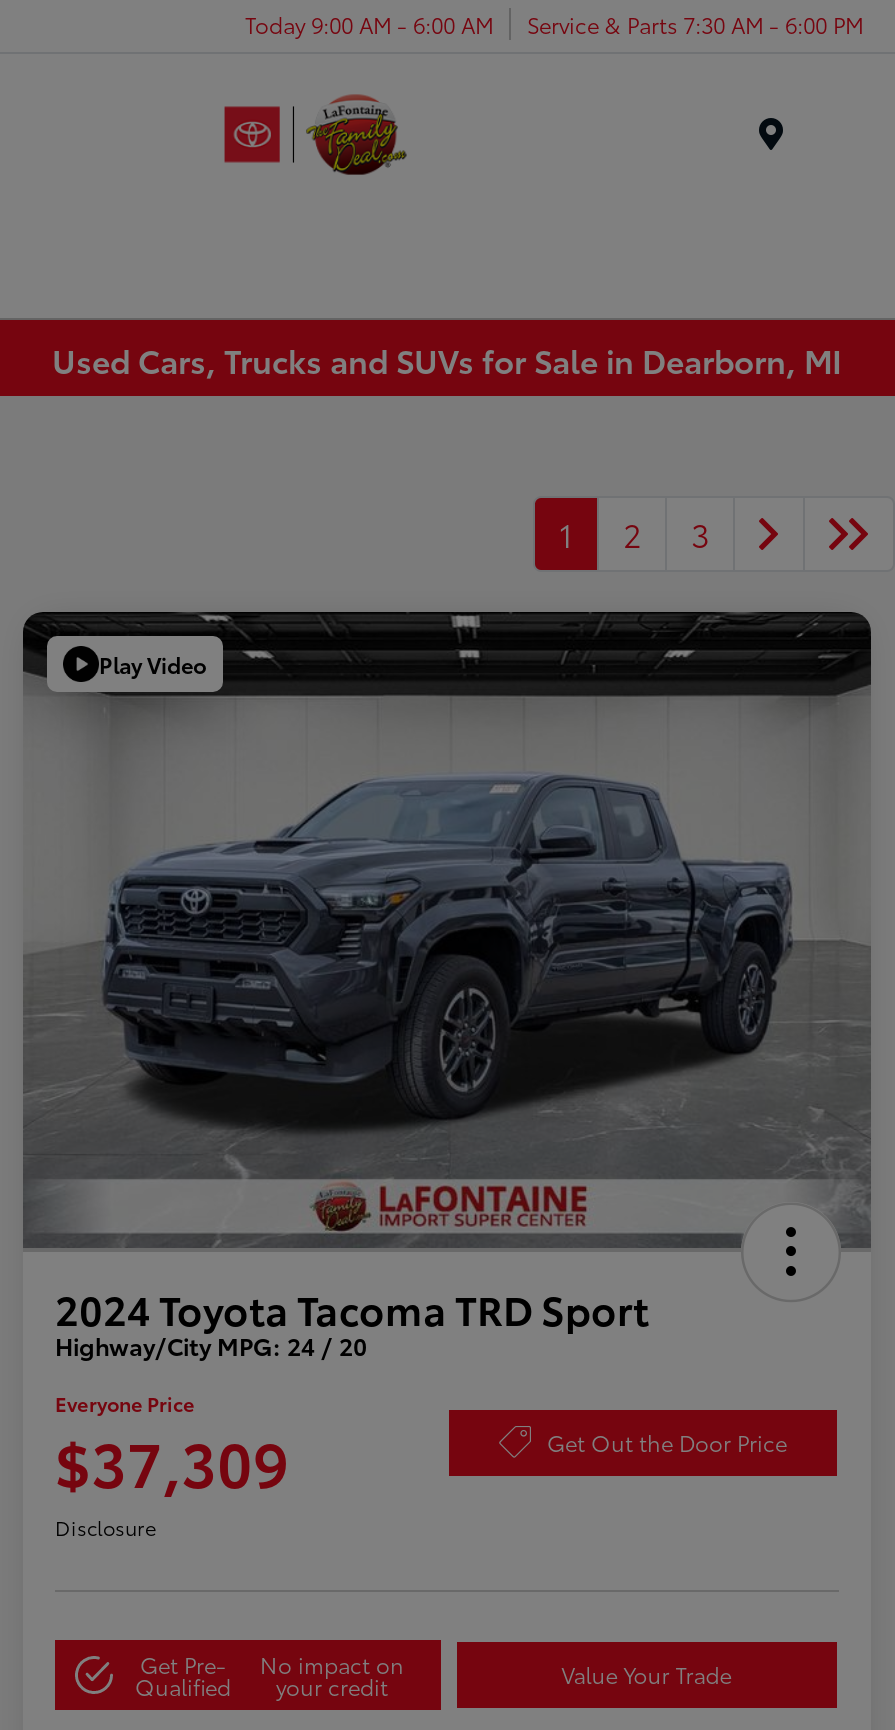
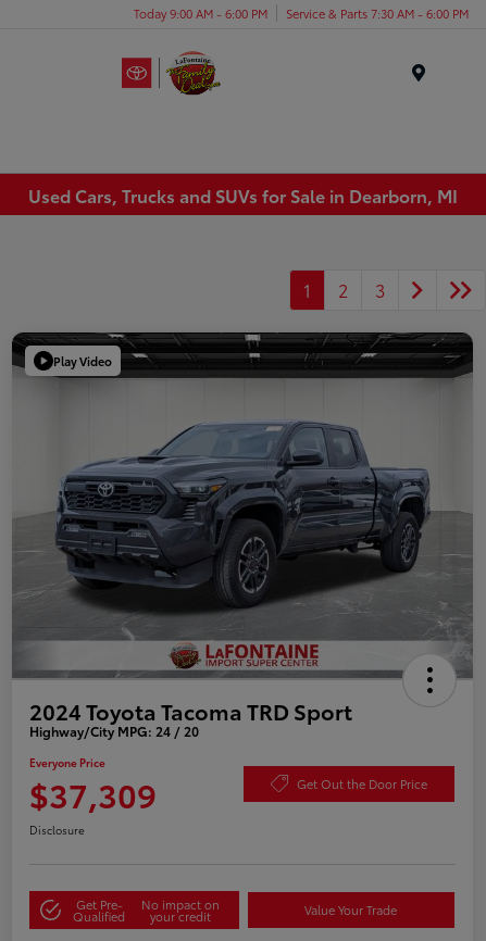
[245,7,863,39] Today 9:00 AM - 6:00 AM Service & Parts 7:30 AM - 6:00 PM -> [134,4,469,21] Today 9:00 AM - 6:00 PM Service & Parts 7:30 AM - 6:00 PM

